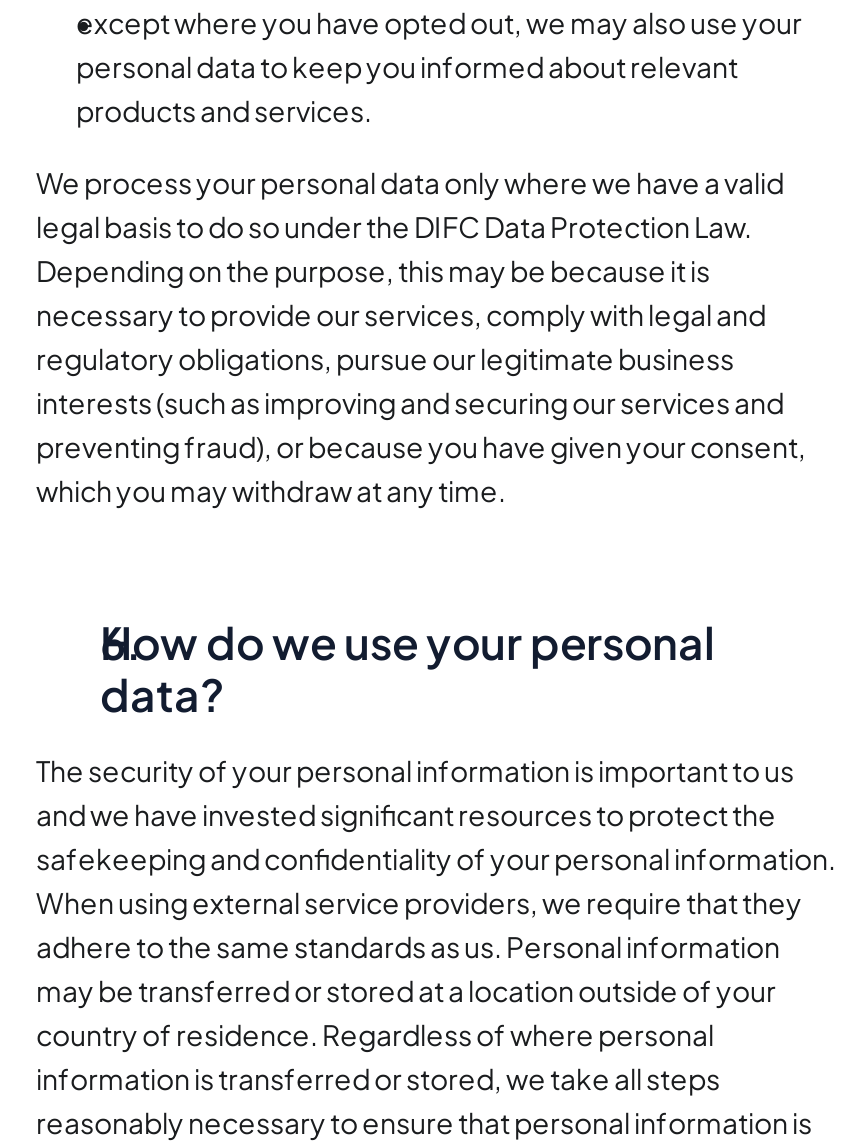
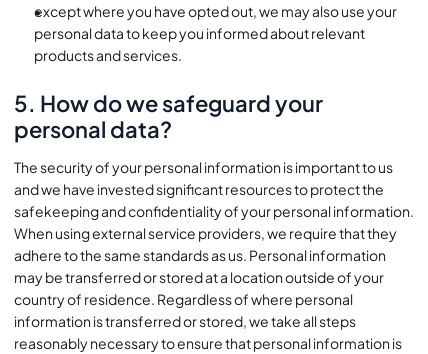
[36,164,806,722] We process your personal data only where we have a valid | legal basis to do so under the DIFC Data Protection Law. | Depending on the purpose, this may be because it is | necessary to provide our services, comply with legal and | regulatory obligations, pursue our legitimate business | interests (such as improving and securing our services and | preventing fraud), or because you have given your consent, | which you may withdraw at any time. | How do we use your personal | data? -> [14,89,323,143] 5. How do we safeguard your | personal data?

